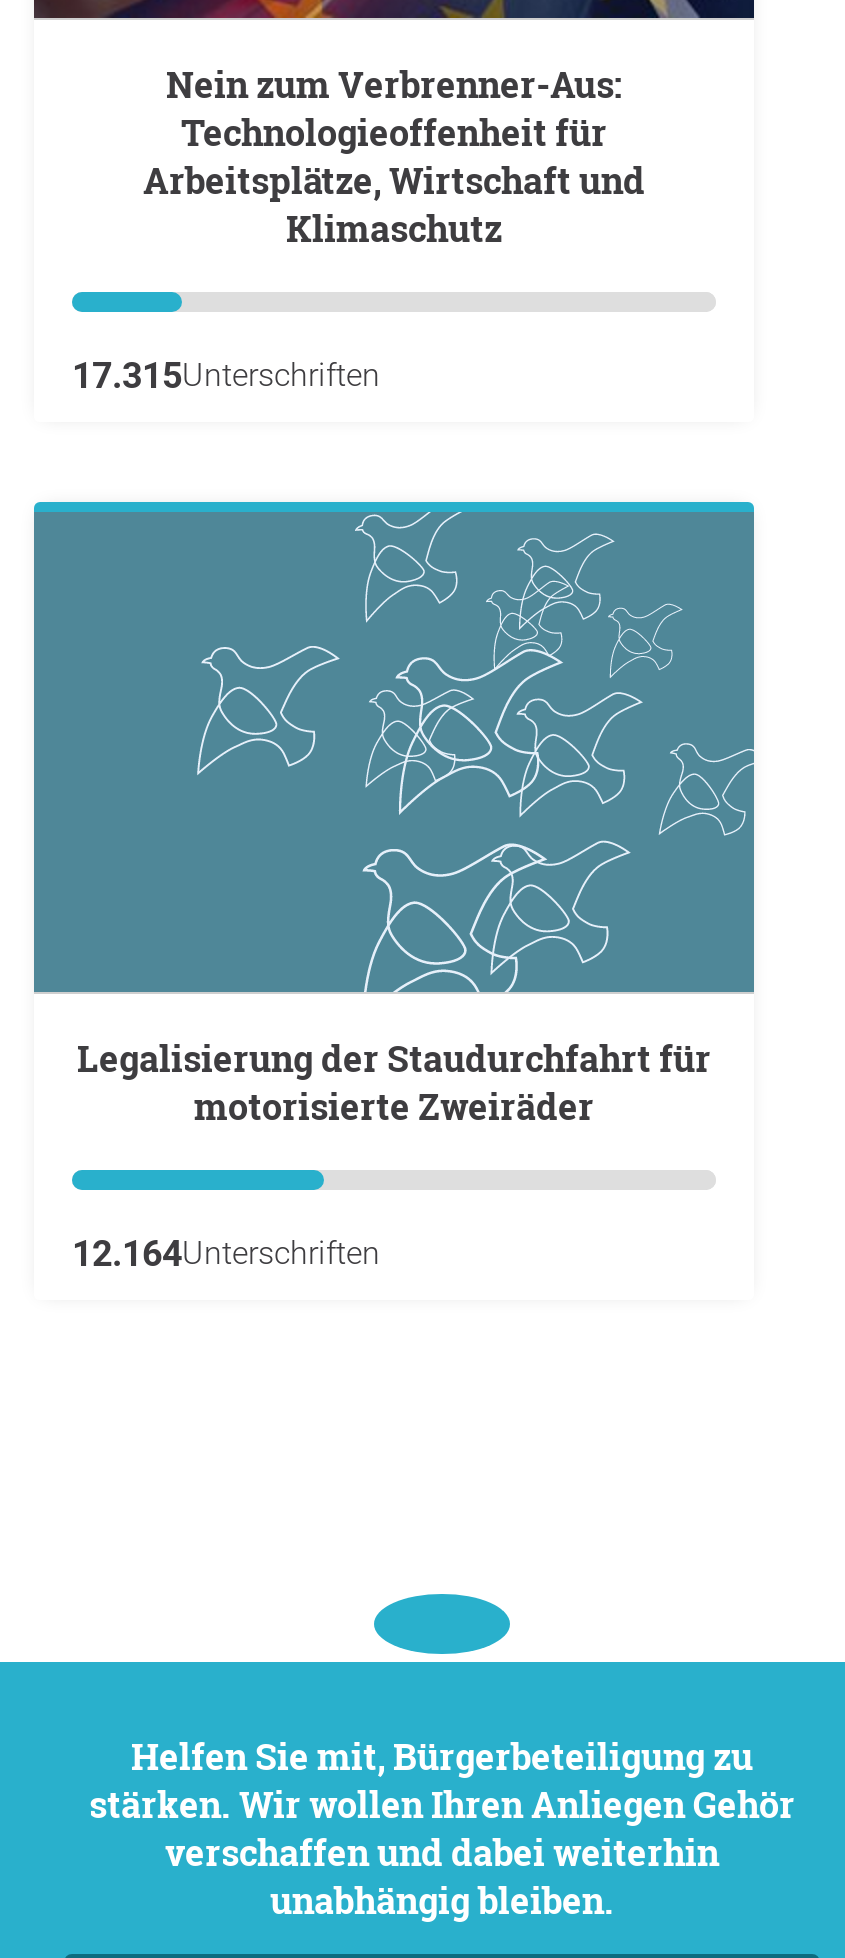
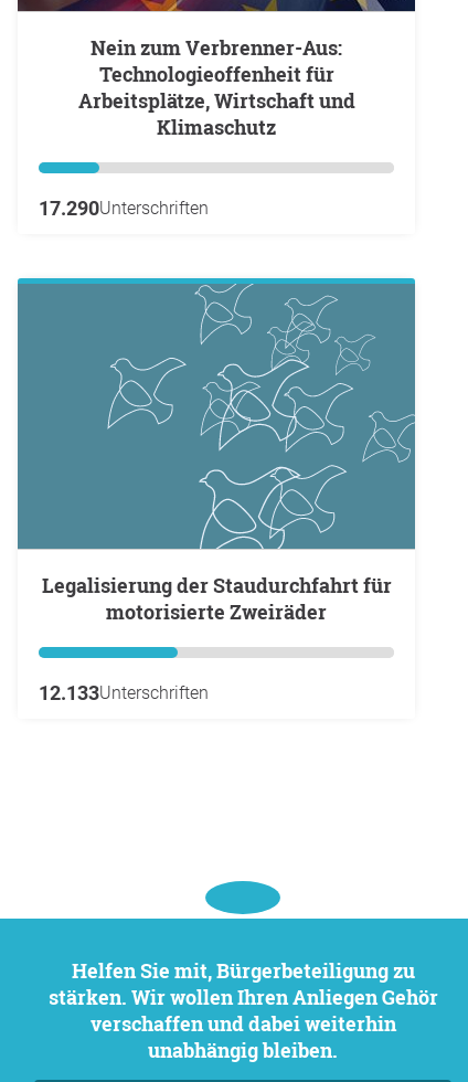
[72,355,380,397] 17.315Unterschriften -> [39,196,209,219] 17.290Unterschriften
[72,1233,380,1275] 12.164Unterschriften -> [39,681,209,704] 12.133Unterschriften

